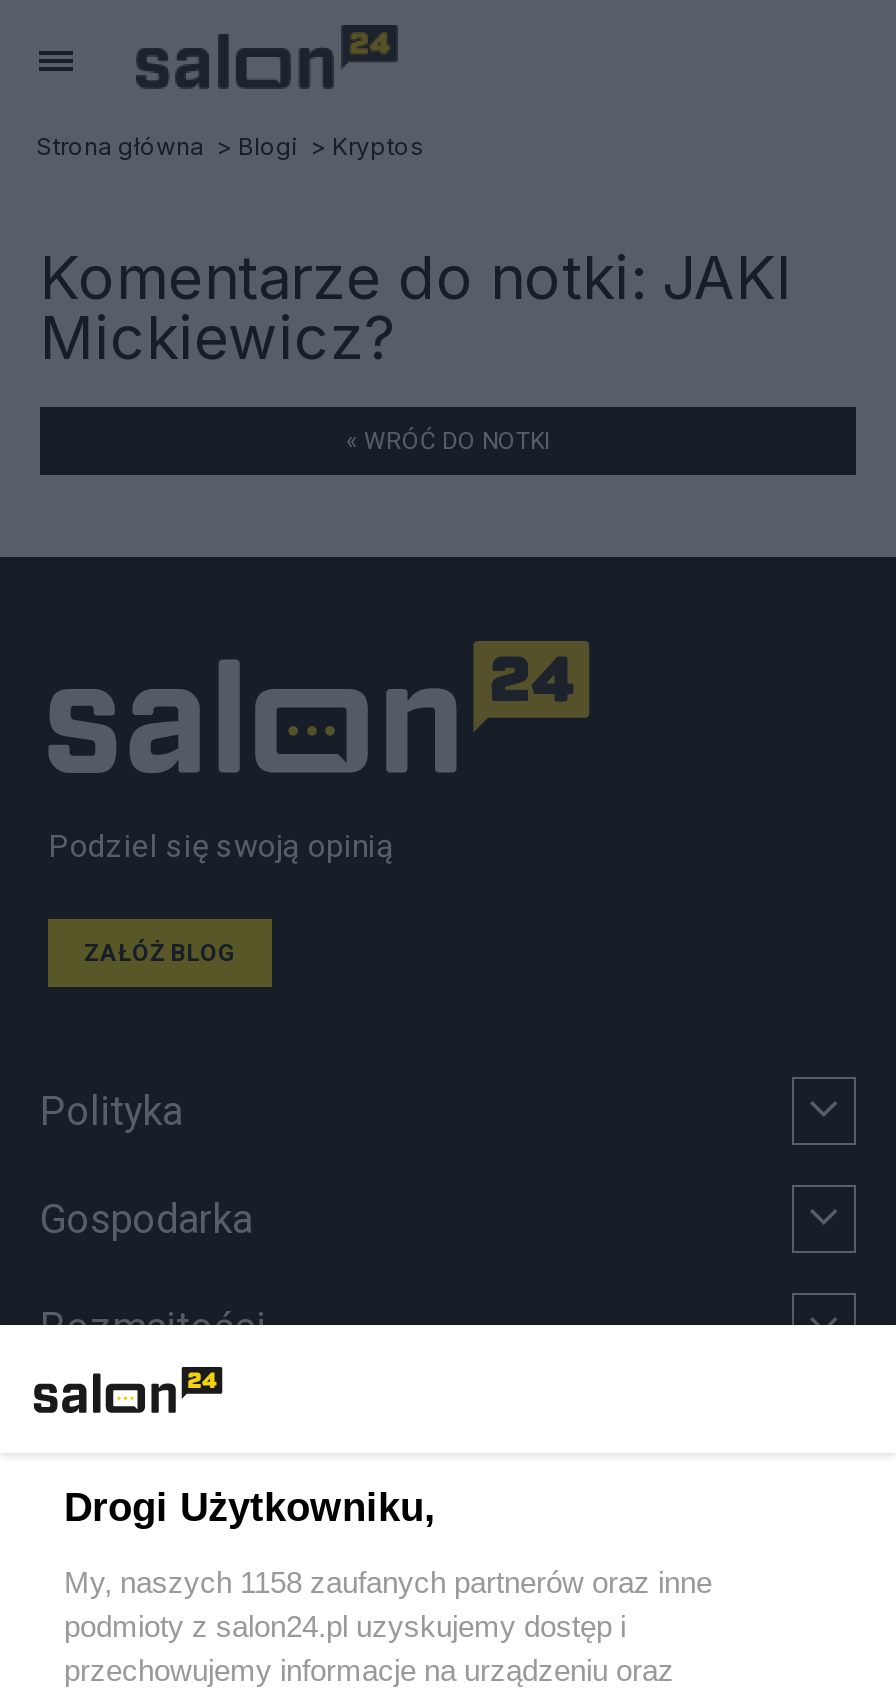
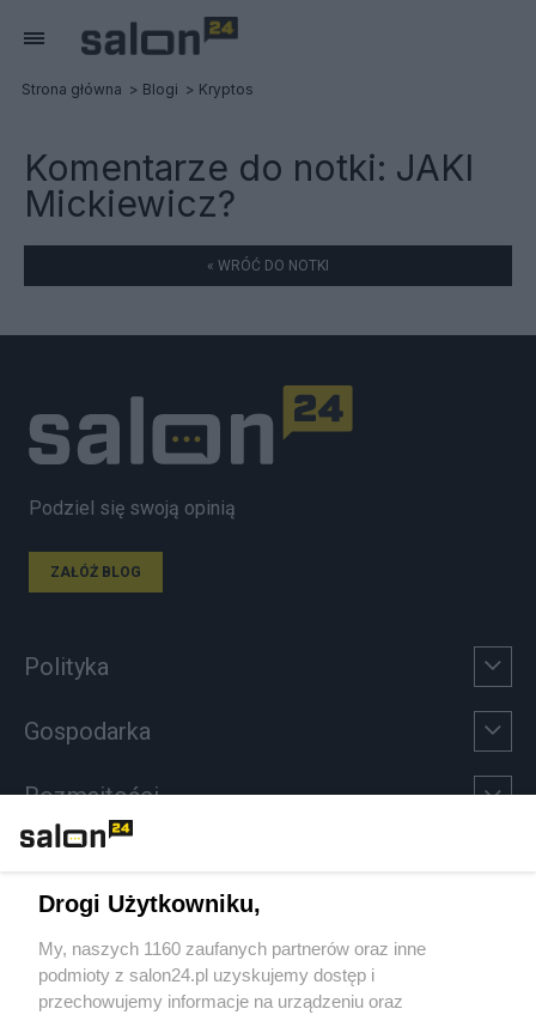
[64,1565,712,1599] My, naszych 1158 zaufanych partnerów oraz inne -> [38,938,426,959] My, naszych 1160 zaufanych partnerów oraz inne

